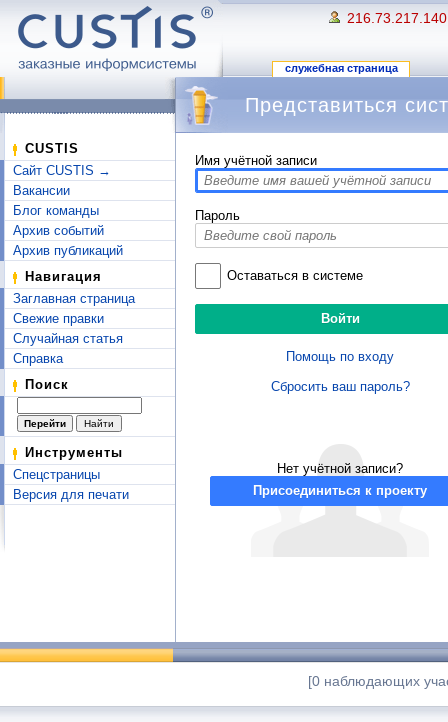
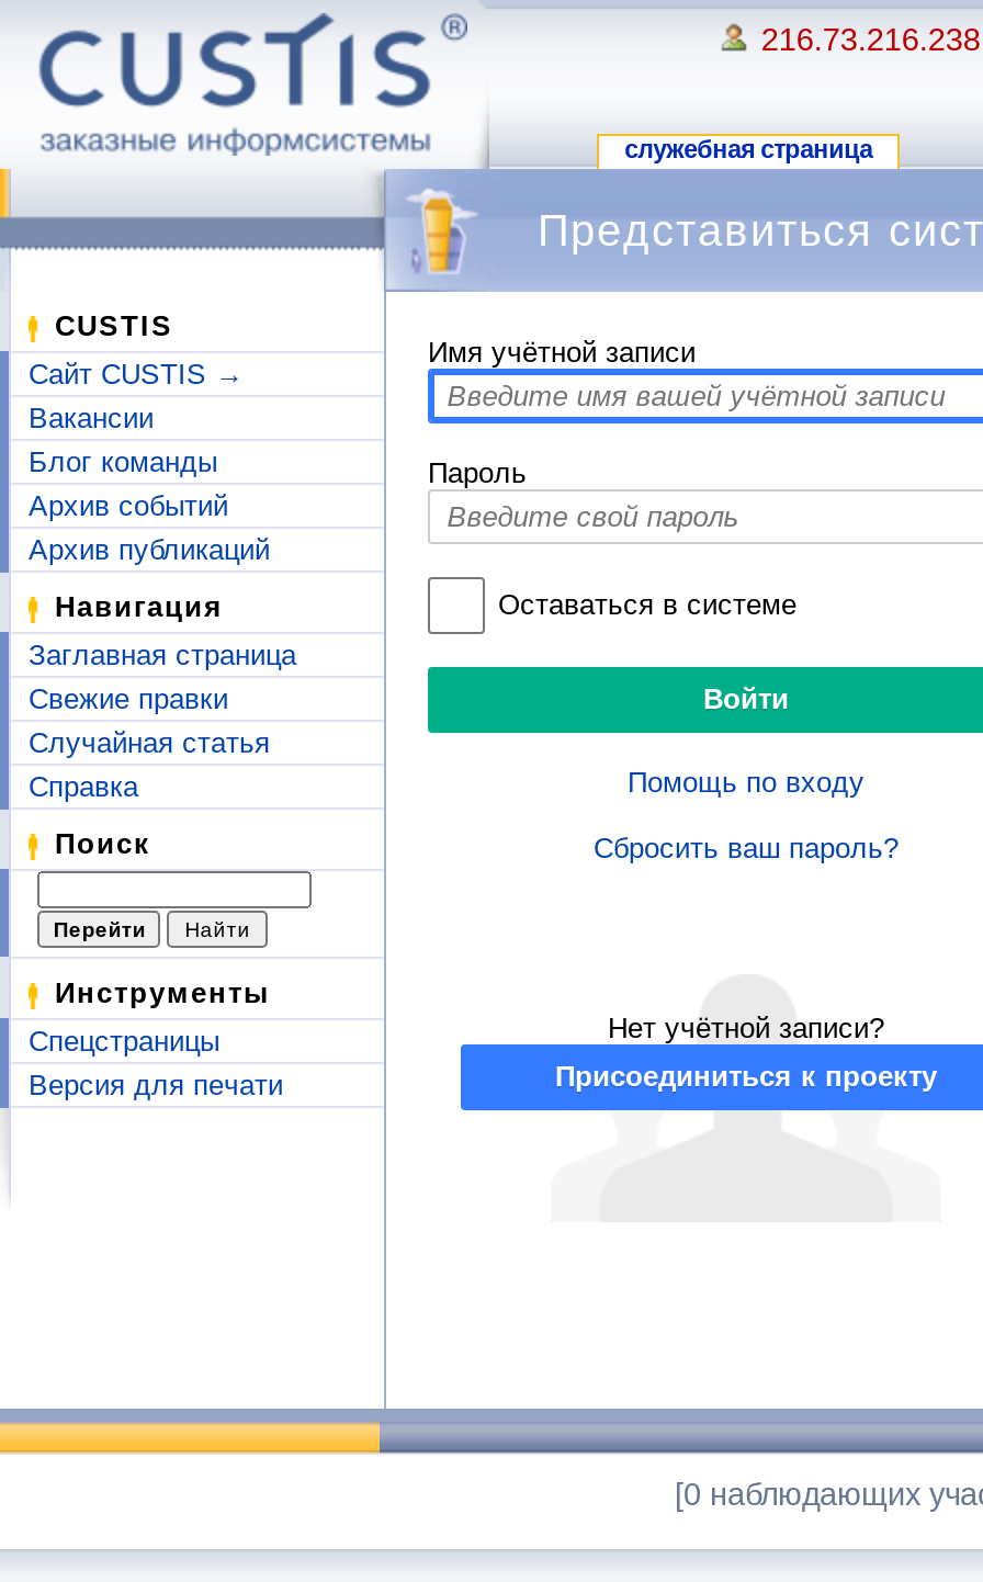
[347,10,447,26] 216.73.217.140 -> [761,22,980,57] 216.73.216.238

